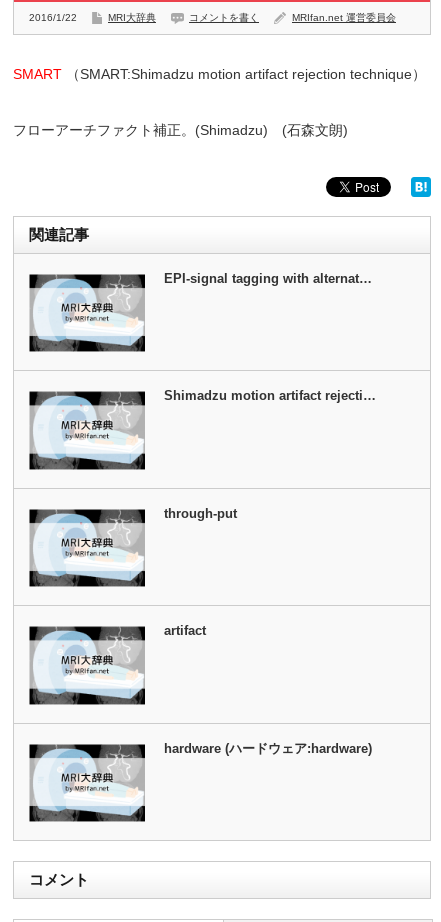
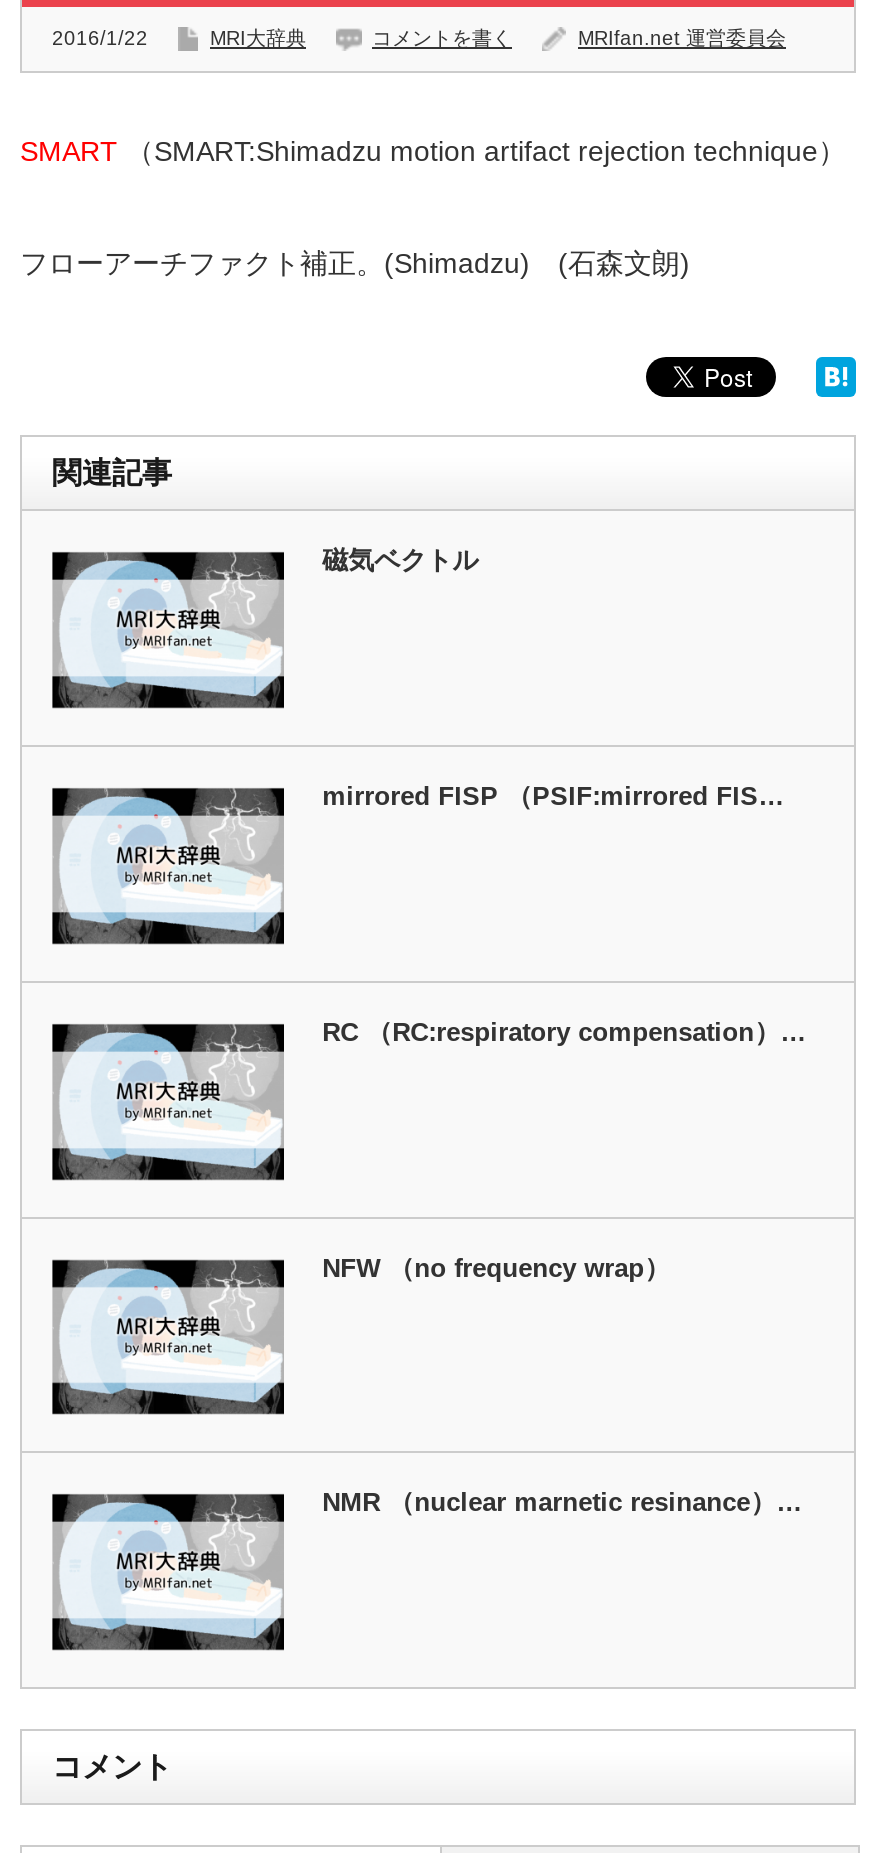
[164,271,372,286] EPI-signal tagging with alternat… -> [322,545,478,575] 磁気ベクトル
[164,388,376,403] Shimadzu motion artifact rejecti… -> [322,781,784,811] mirrored FISP （PSIF:mirrored FIS…
[164,506,237,521] through-put -> [322,1016,806,1046] RC （RC:respiratory compensation）…
[164,623,206,638] artifact -> [322,1252,670,1282] NFW （no frequency wrap）
[164,741,372,756] hardware (ハードウェア:hardware) -> [322,1488,802,1518] NMR （nuclear marnetic resinance）…

